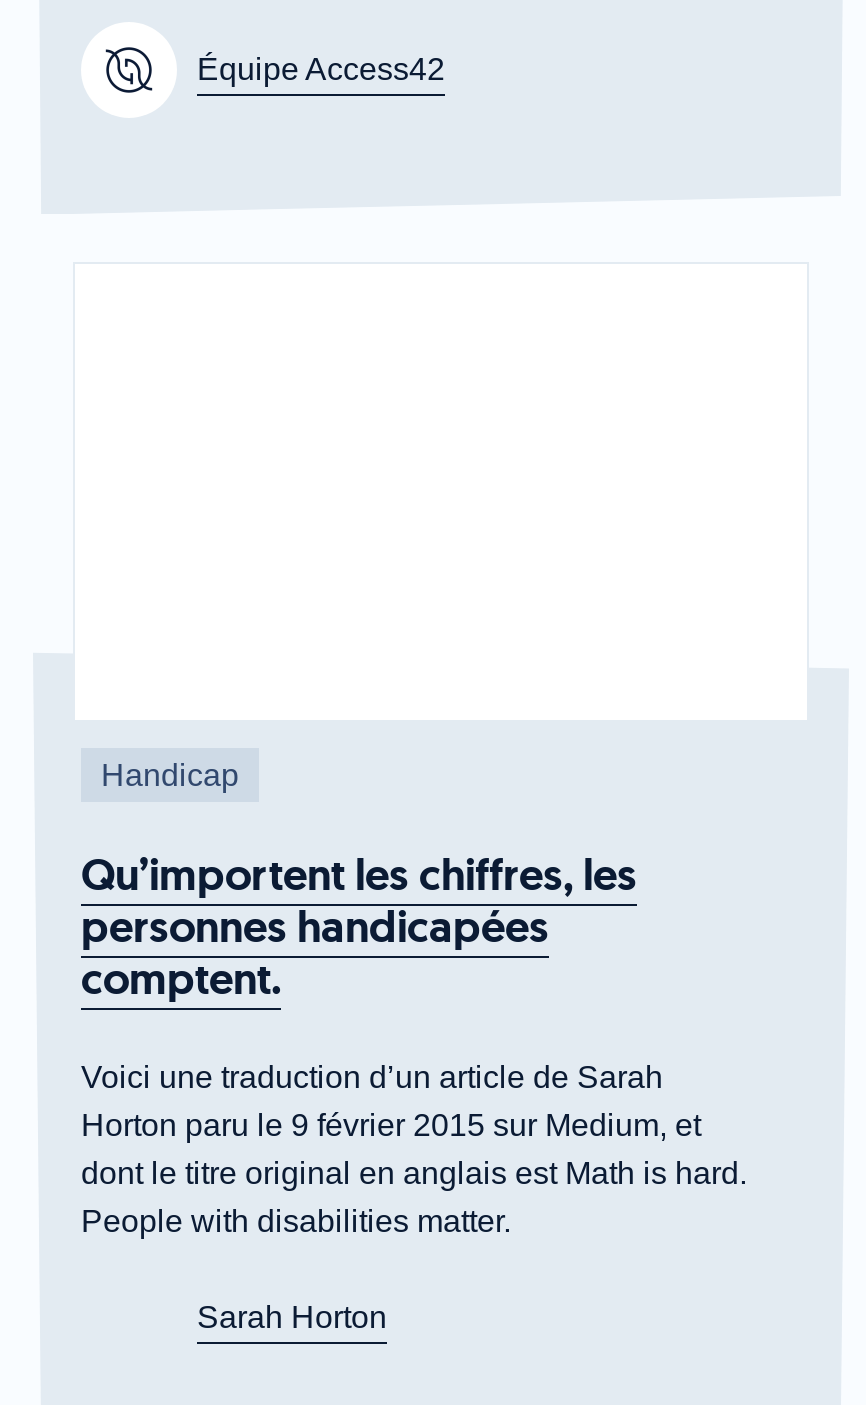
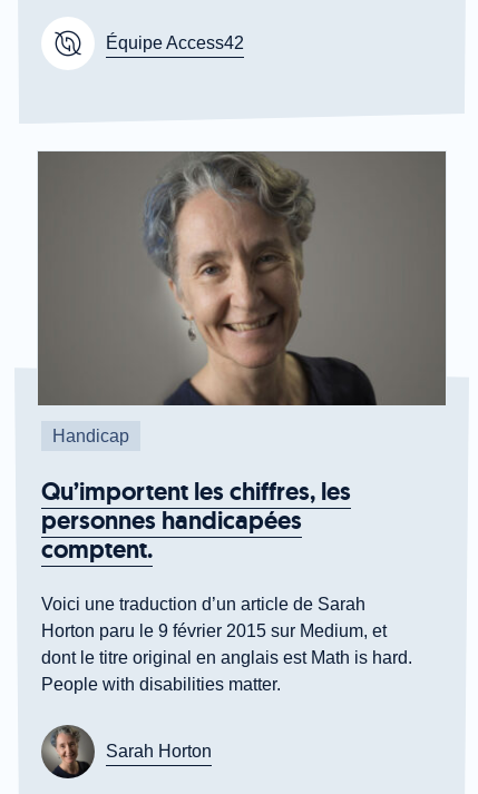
none -> [37,150,447,406] [image]
none -> [40,724,96,780] [image]

